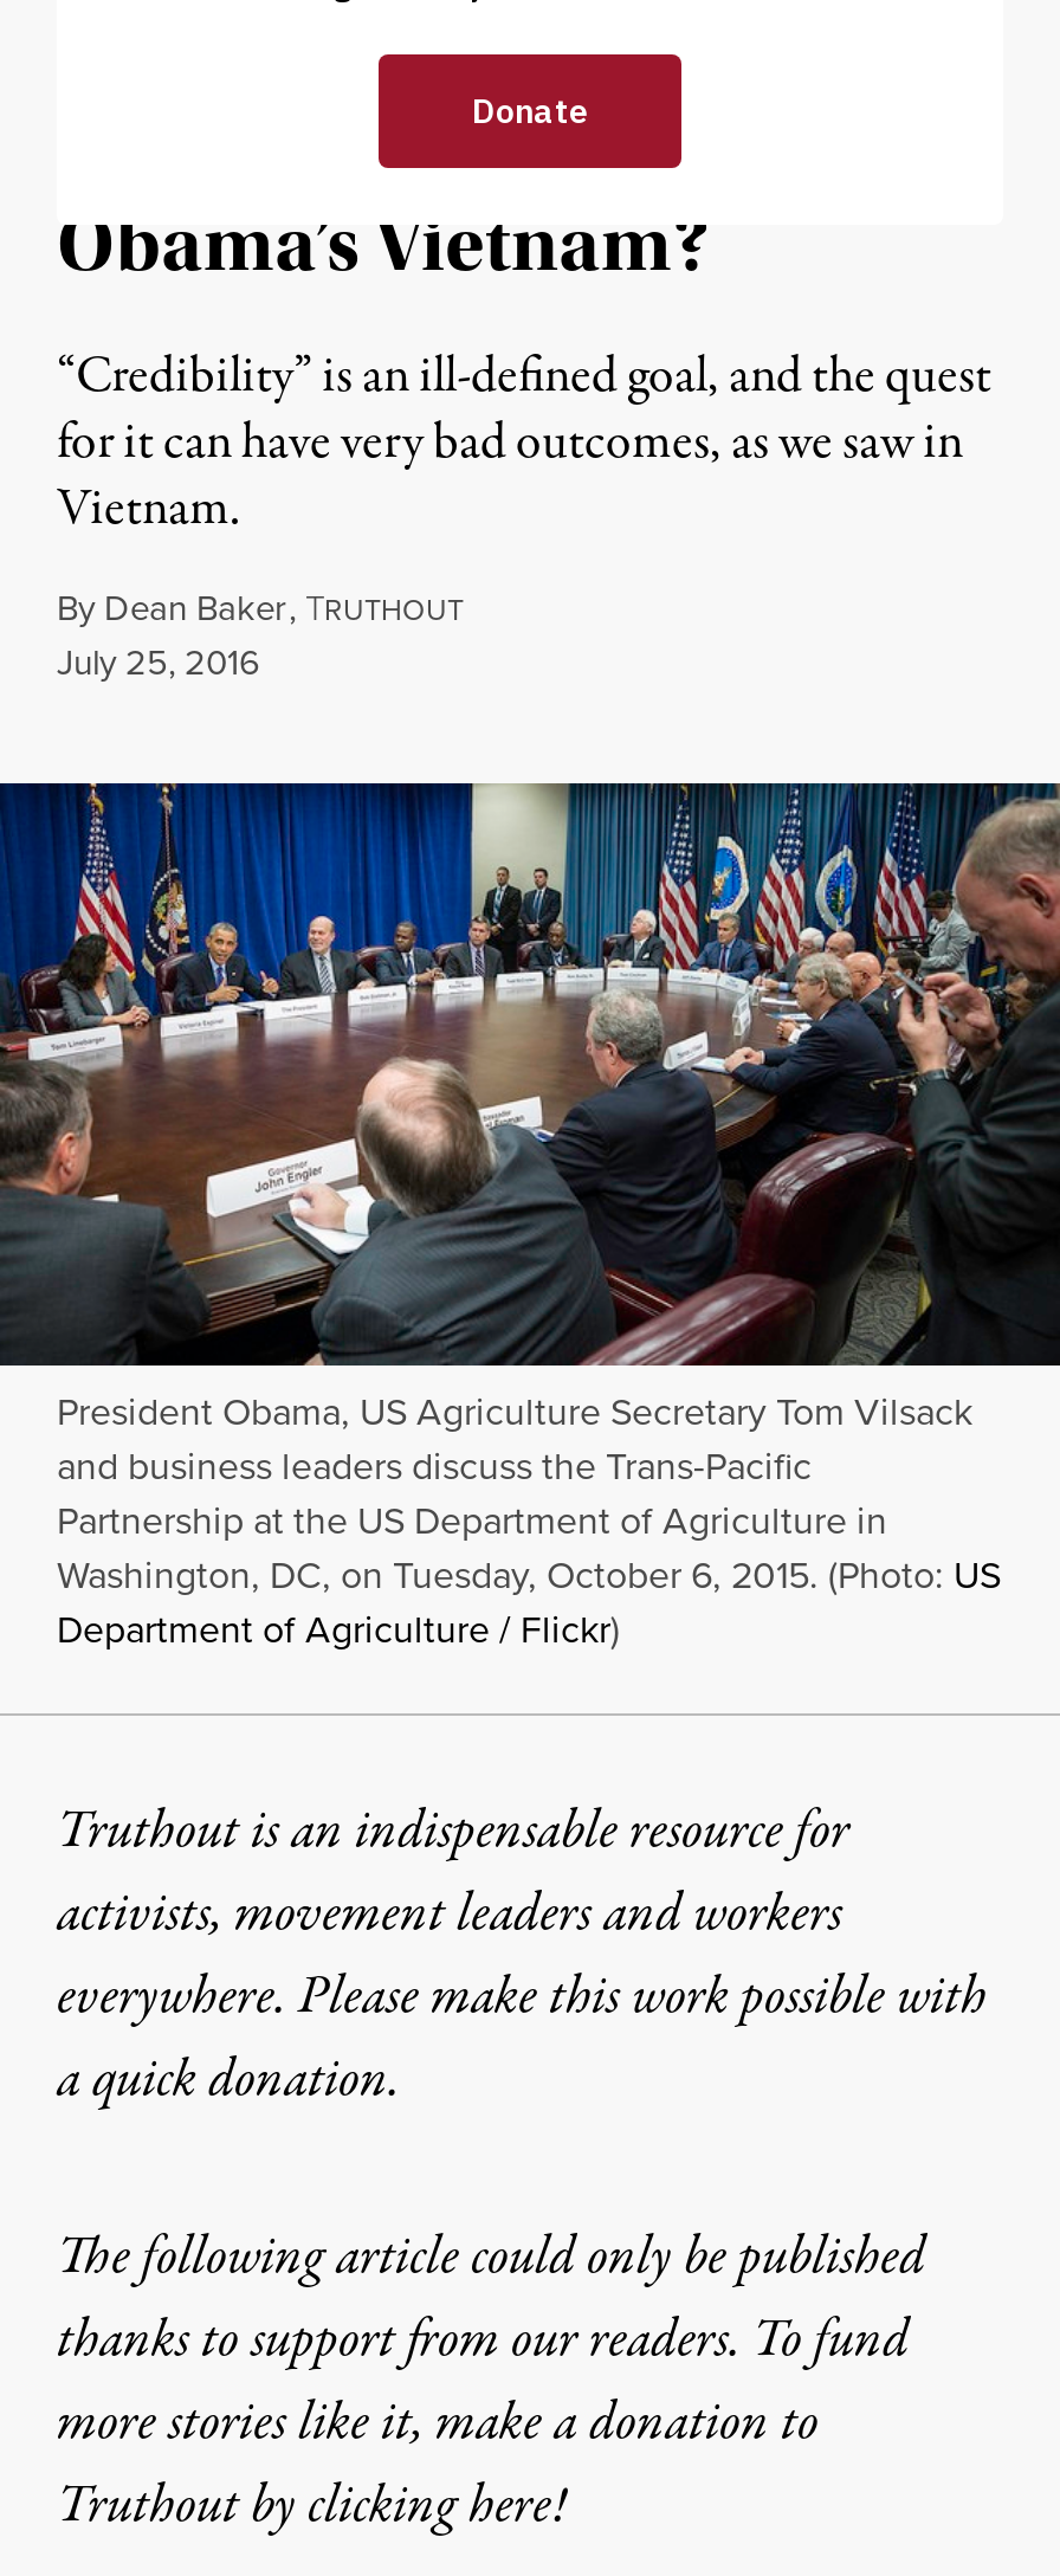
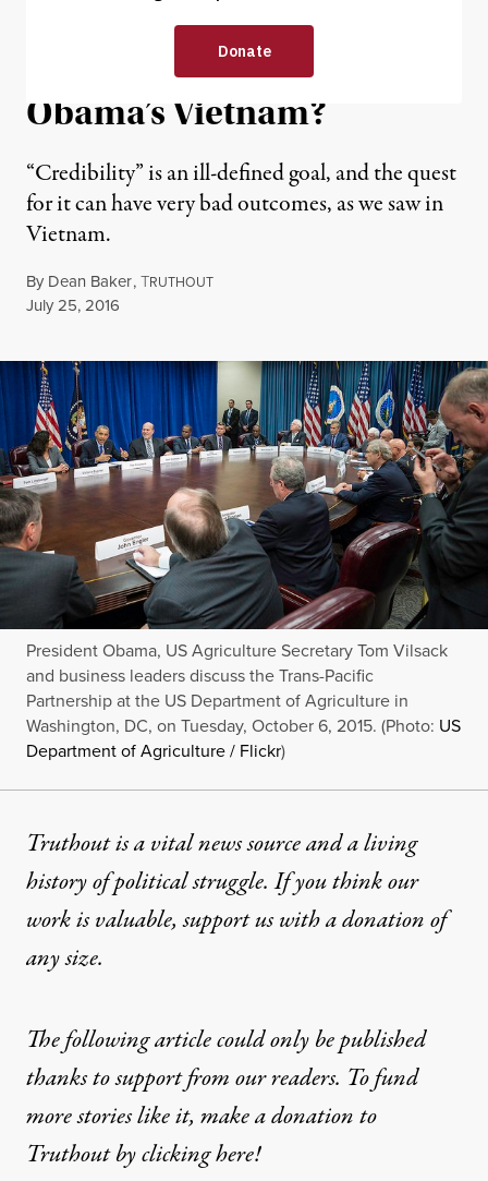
[57,1793,987,2117] Truthout is an indispensable resource for | activists, movement leaders and workers | everywhere. Please make this work possible with | a quick donation. -> [26,826,447,976] Truthout is a vital news source and a living | history of political struggle. If you think our | work is valuable, support us with a donation of | any size.

